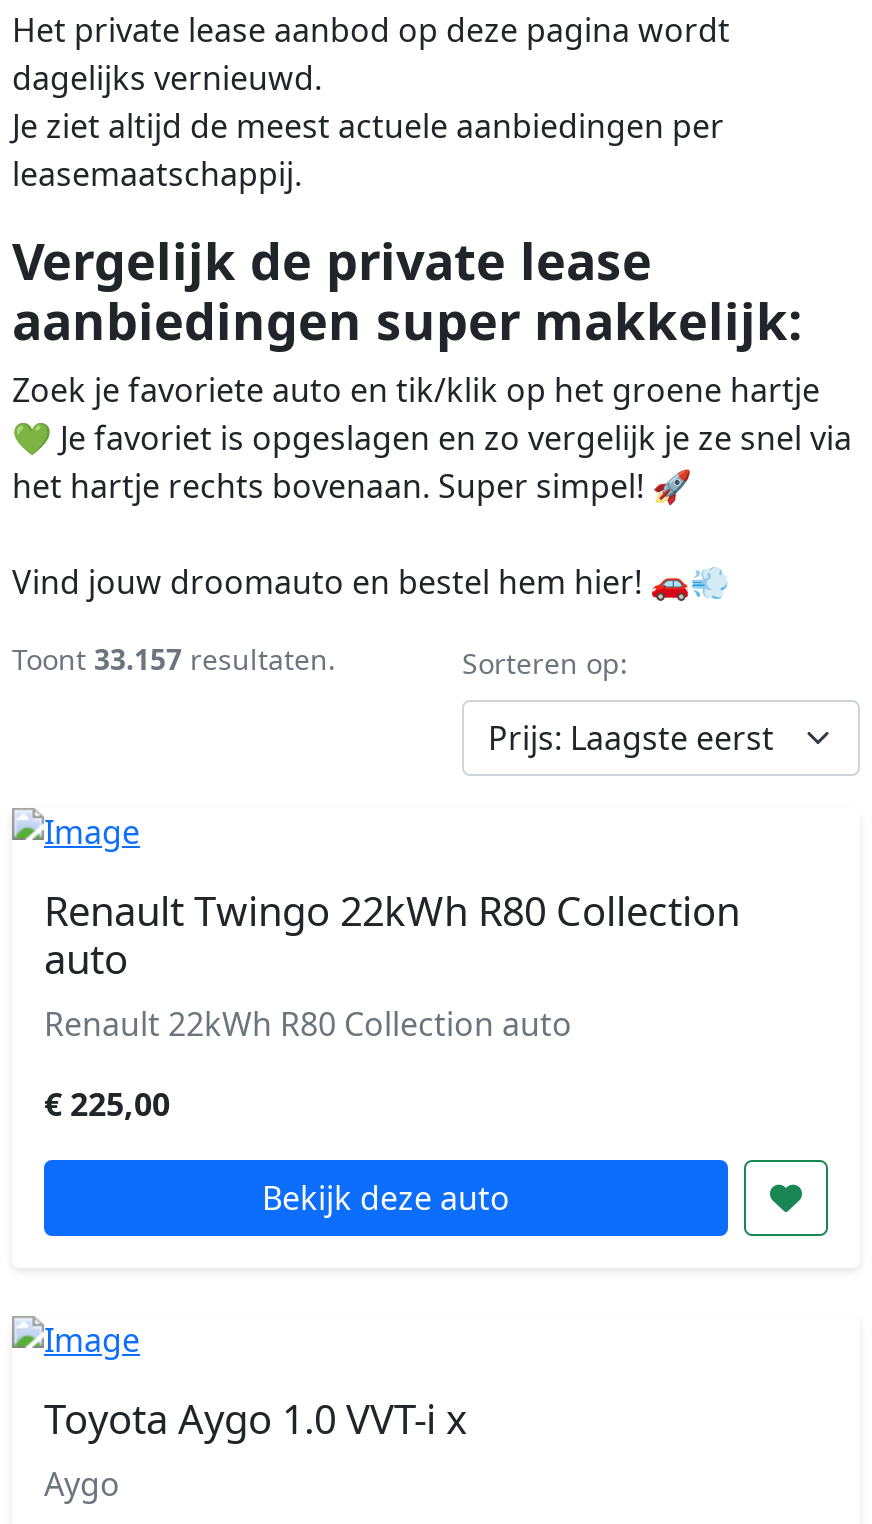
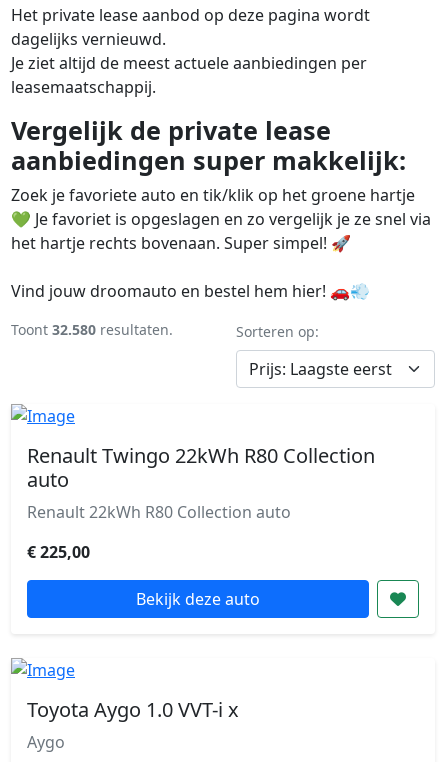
[12,641,336,679] Toont 33.157 resultaten. -> [11,320,173,339] Toont 32.580 resultaten.

